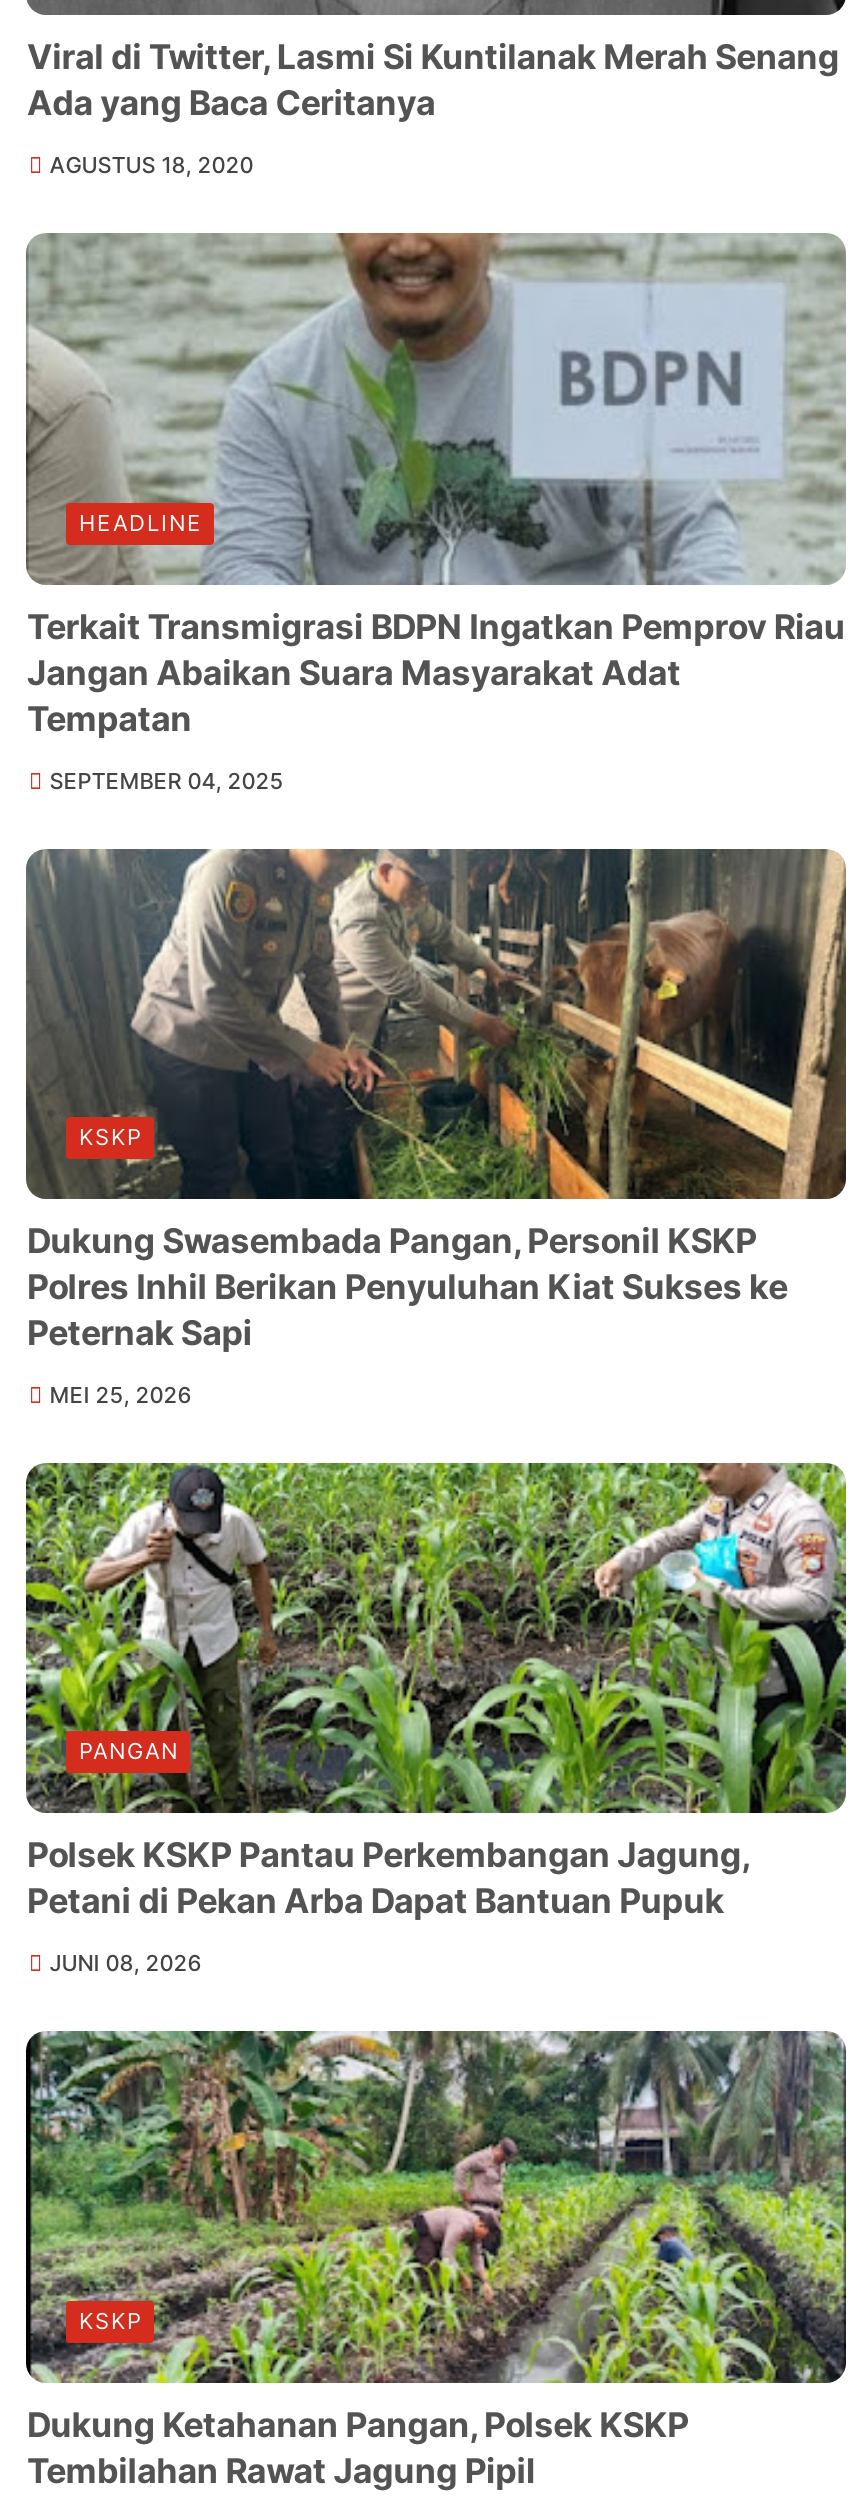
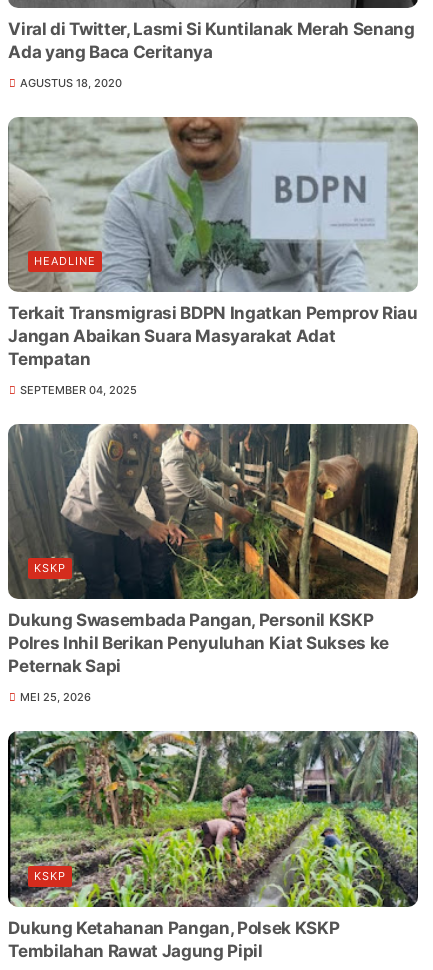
[24,1462,848,1977] [image] | PANGAN | Polsek KSKP Pantau Perkembangan Jagung, | Petani di Pekan Arba Dapat Bantuan Pupuk | JUNI 08, 2026 -> none

